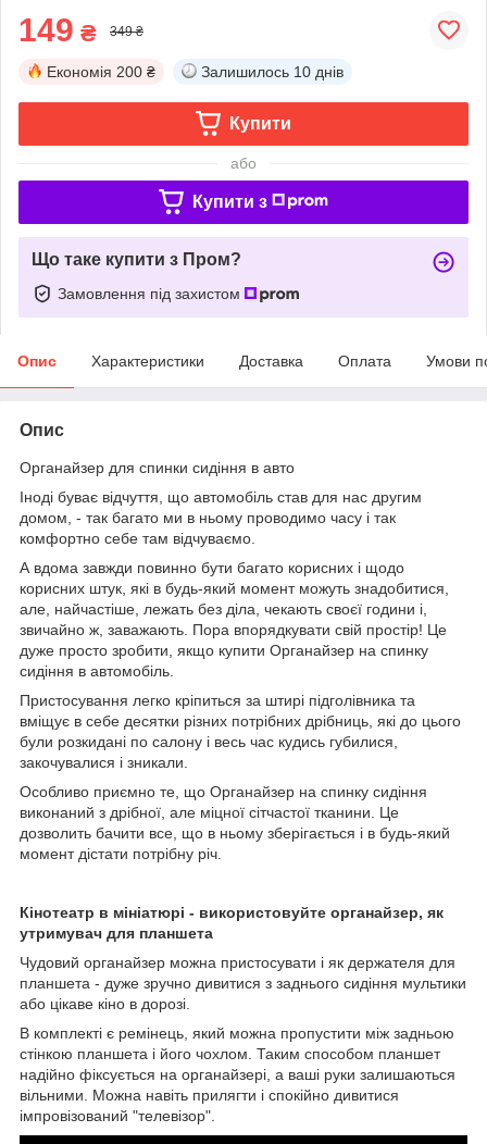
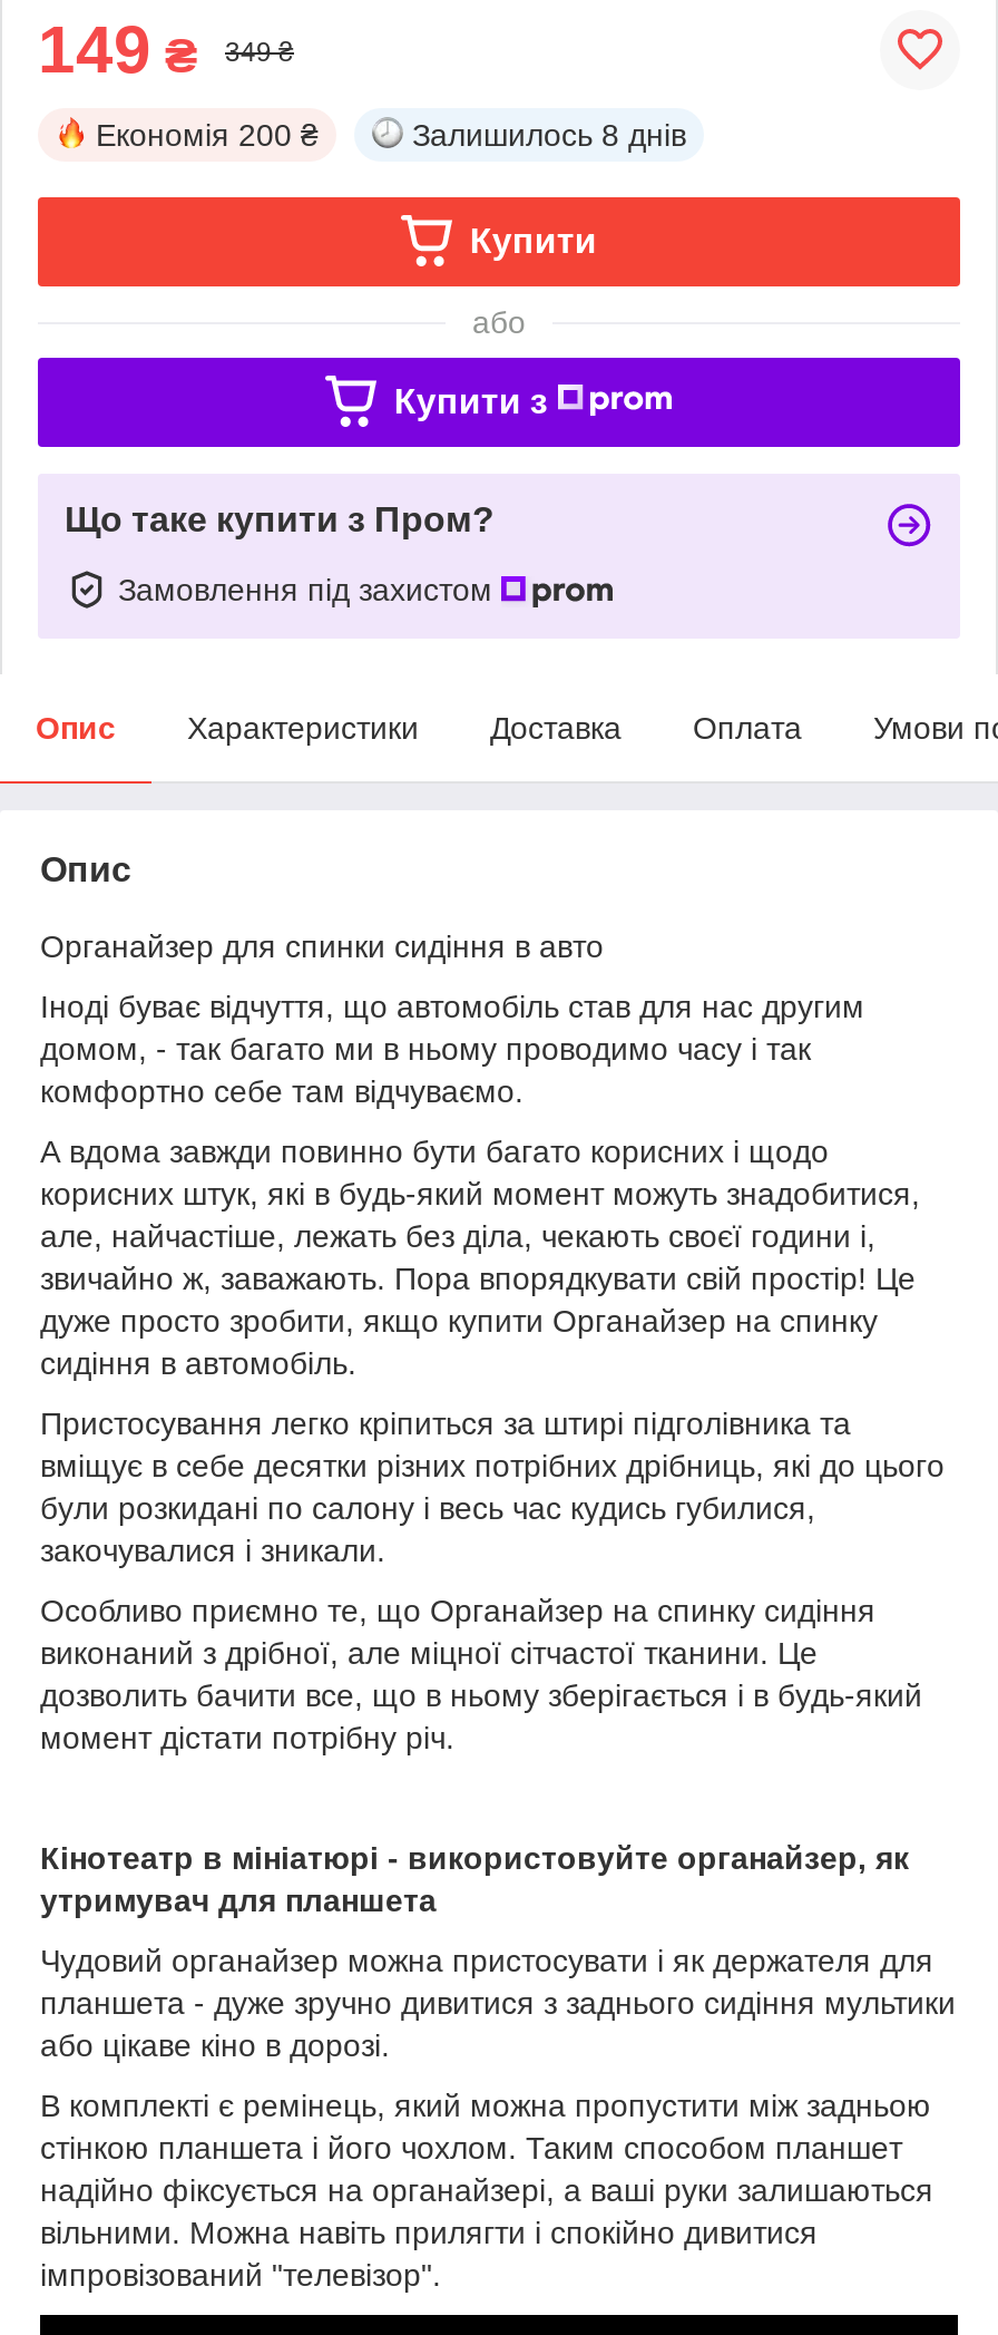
[201,63,344,80] Залишилось 10 днів -> [412,117,686,152] Залишилось 8 днів

